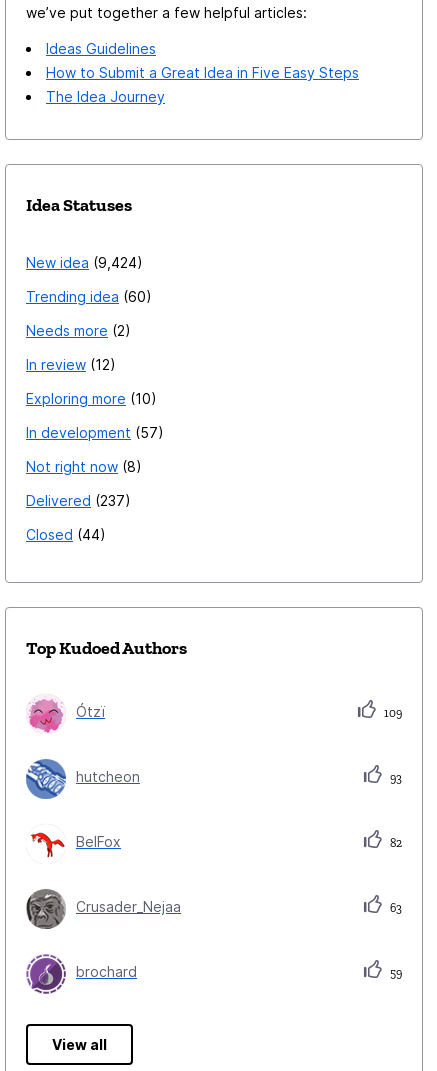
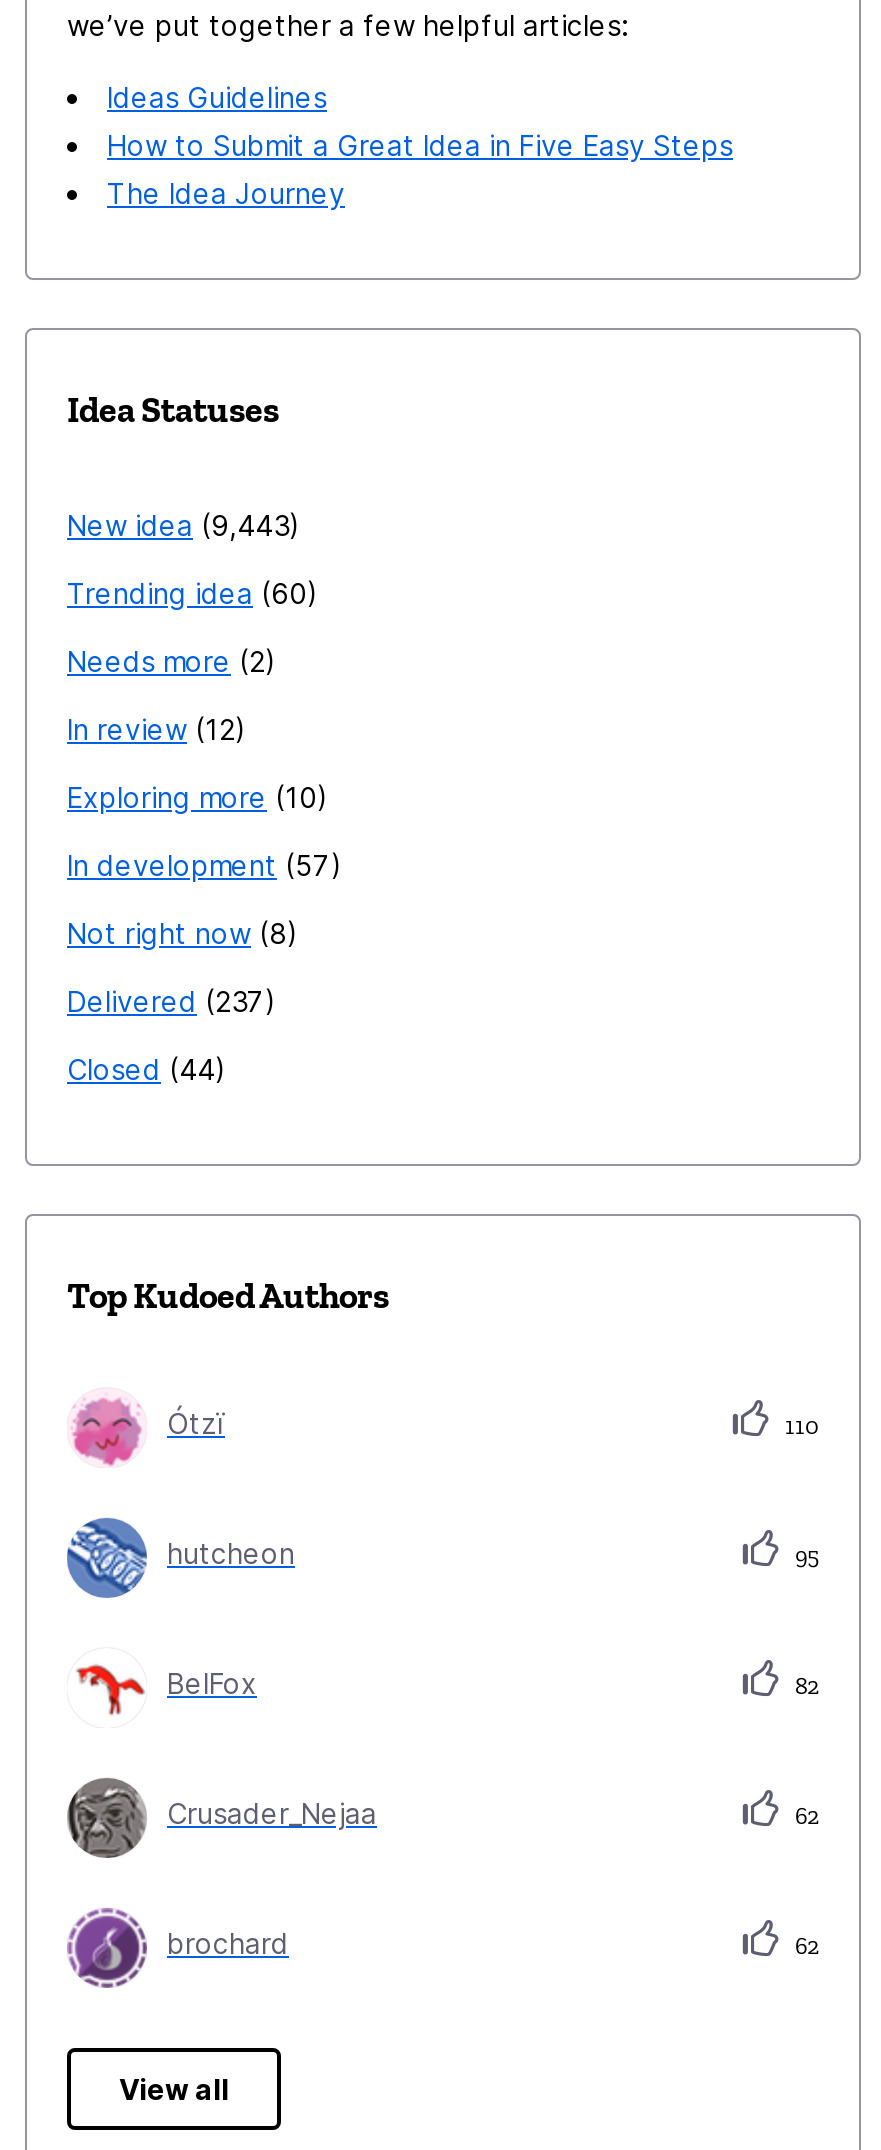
[26,254,137,271] New idea 9,424 -> [67,508,289,542] New idea 9,443
[381,706,402,720] 109 -> [779,1412,819,1440] 110
[387,771,402,785] 93 -> [789,1542,819,1570] 95
[387,901,402,915] 63 -> [789,1802,819,1830] 62
[387,966,402,980] 59 -> [789,1932,819,1960] 62

